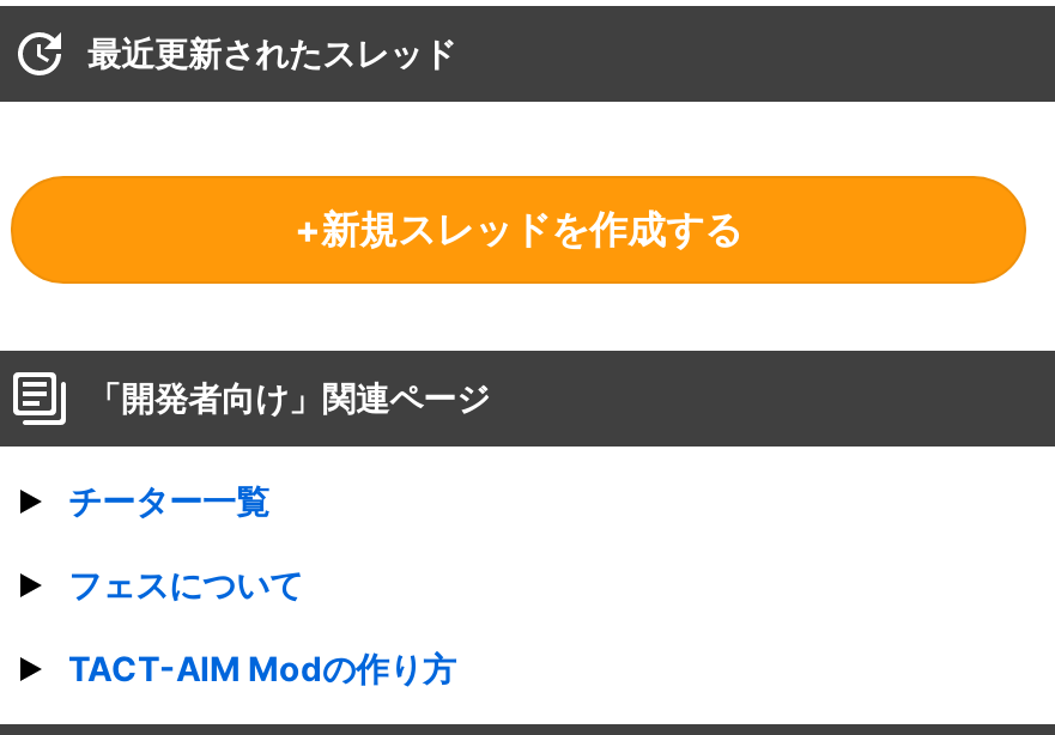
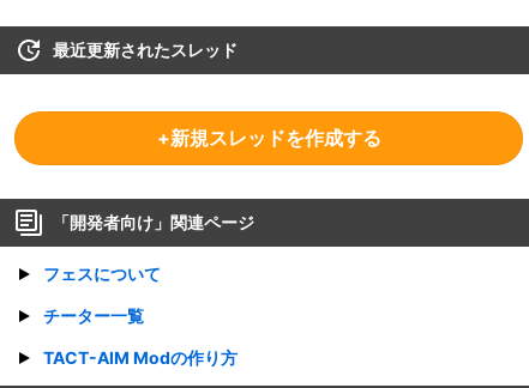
moved [68,480,269,521] -> [43,305,144,326]: チーター一覧
moved [68,564,303,605] -> [43,263,161,284]: フェスについて

